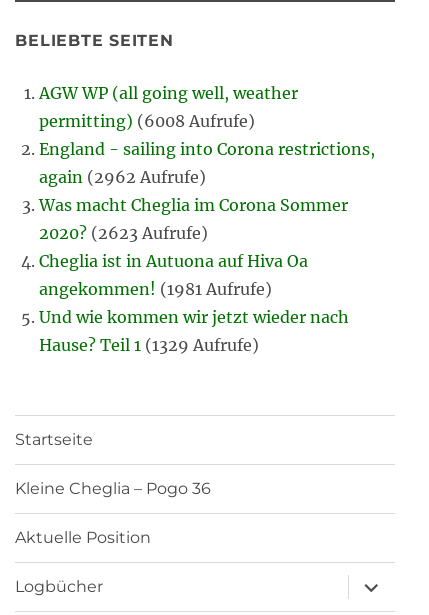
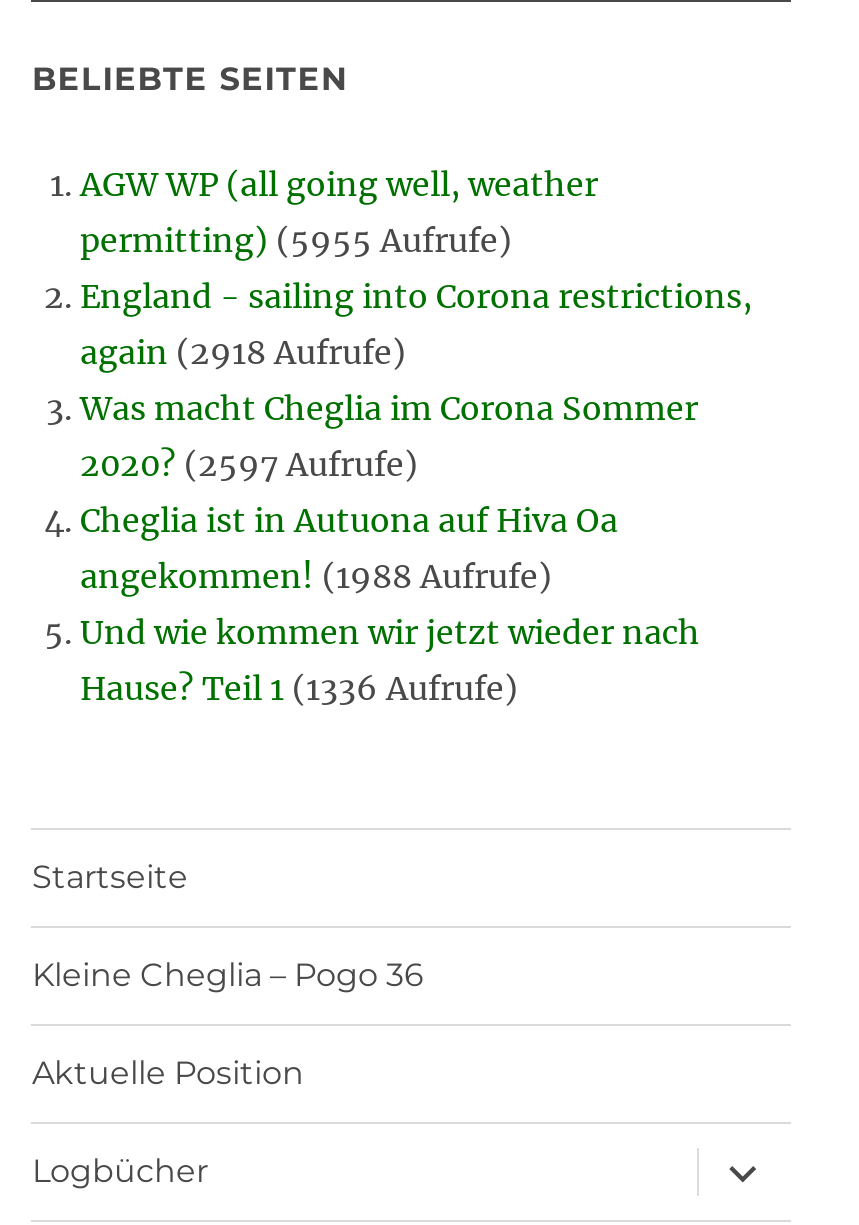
[39,111,255,131] permitting) (6008 Aufrufe) -> [80,220,512,260] permitting) (5955 Aufrufe)
[39,167,206,187] again (2962 Aufrufe) -> [80,332,406,372] again (2918 Aufrufe)
[39,223,208,243] 2020? (2623 Aufrufe) -> [80,444,418,484] 2020? (2597 Aufrufe)
[39,279,272,299] angekommen! (1981 Aufrufe) -> [80,556,552,596] angekommen! (1988 Aufrufe)
[39,335,259,355] Hause? Teil 1 (1329 Aufrufe) -> [80,668,518,708] Hause? Teil 1 (1336 Aufrufe)

